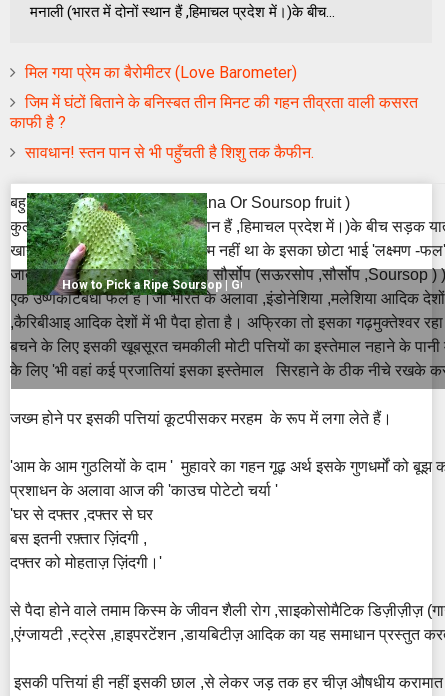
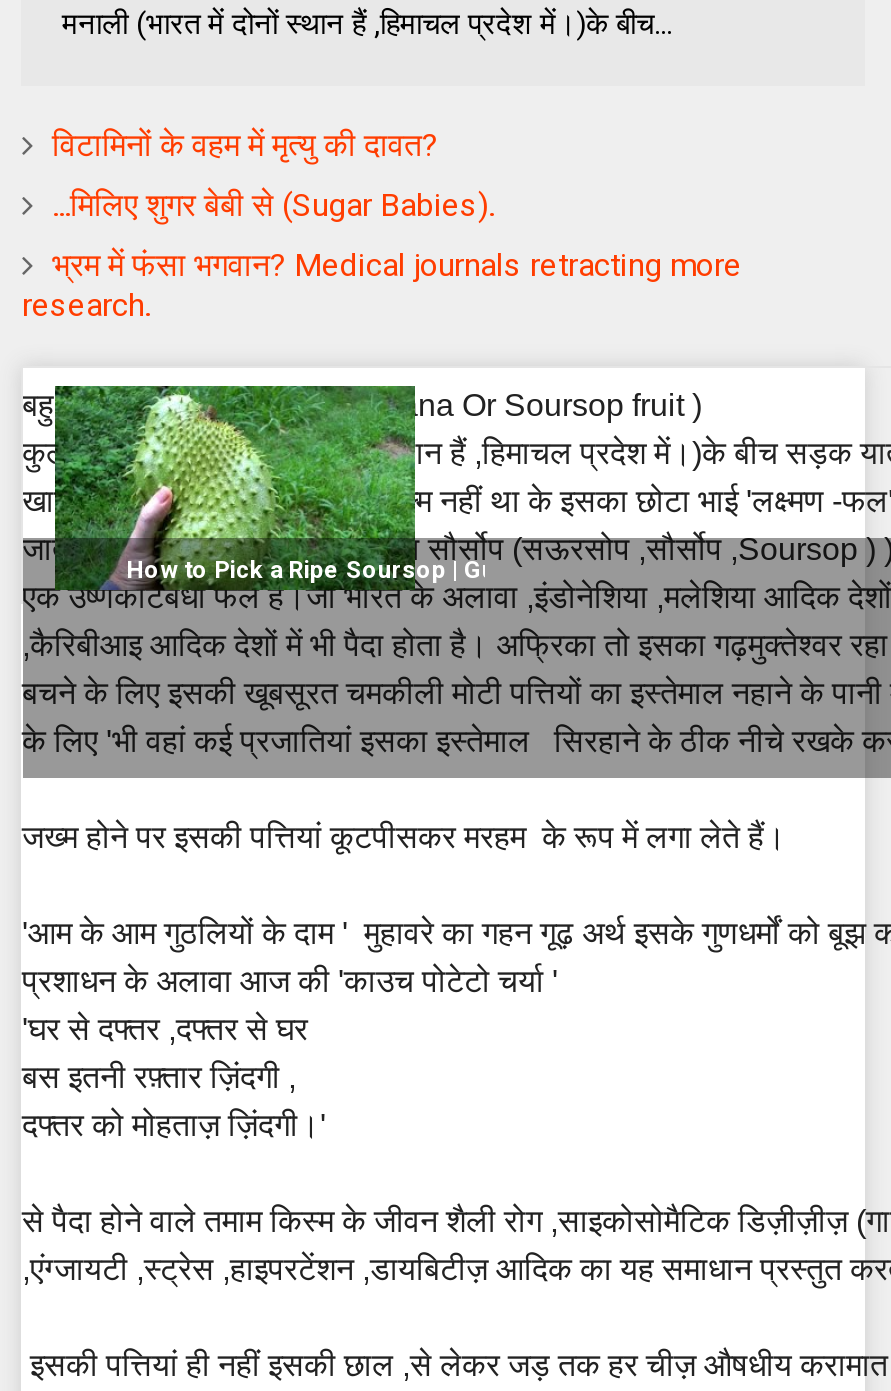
[25,63,297,82] मिल गया प्रेम का बैरोमीटर (Love Barometer) -> [52,126,438,164] विटामिनों के वहम में मृत्‍यु की दावत?
[10,93,418,132] जिम में घंटों बिताने के बनिस्बत तीन मिनट की गहन तीव्रता वाली कसरत | काफी है ? -> [52,186,494,224] ...मिलिए शुगर बेबी से (Sugar Babies).
[25,143,314,162] सावधान! स्तन पान से भी पहुँचती है शिशु तक कैफीन. -> [22,246,742,324] भ्रम में फंसा भगवान? Medical journals retracting more | research.

